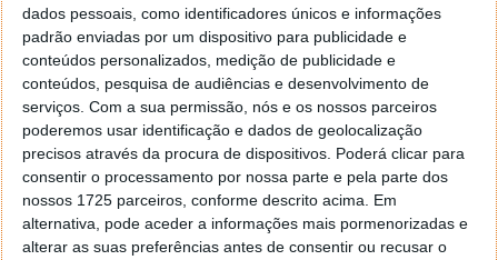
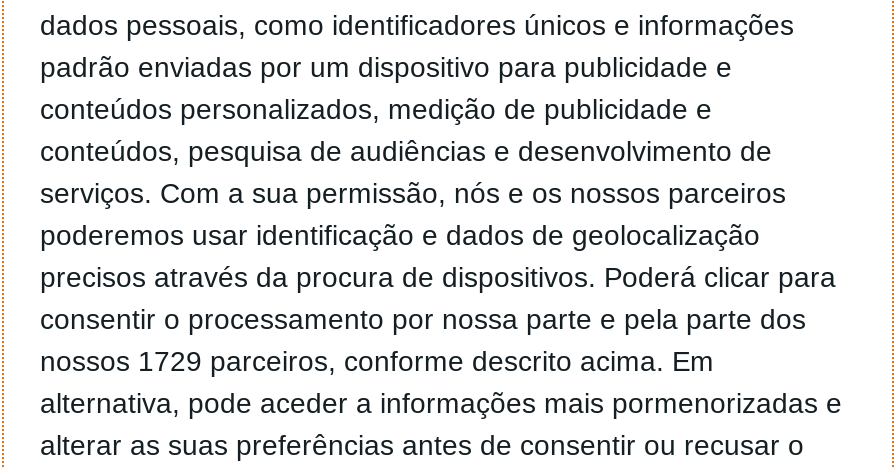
[22,192,397,209] nossos 1725 parceiros, conforme descrito acima. Em -> [40,345,714,377] nossos 1729 parceiros, conforme descrito acima. Em

